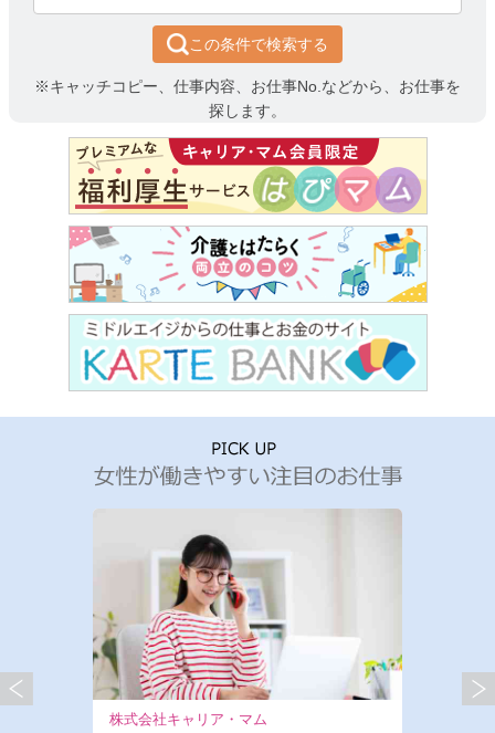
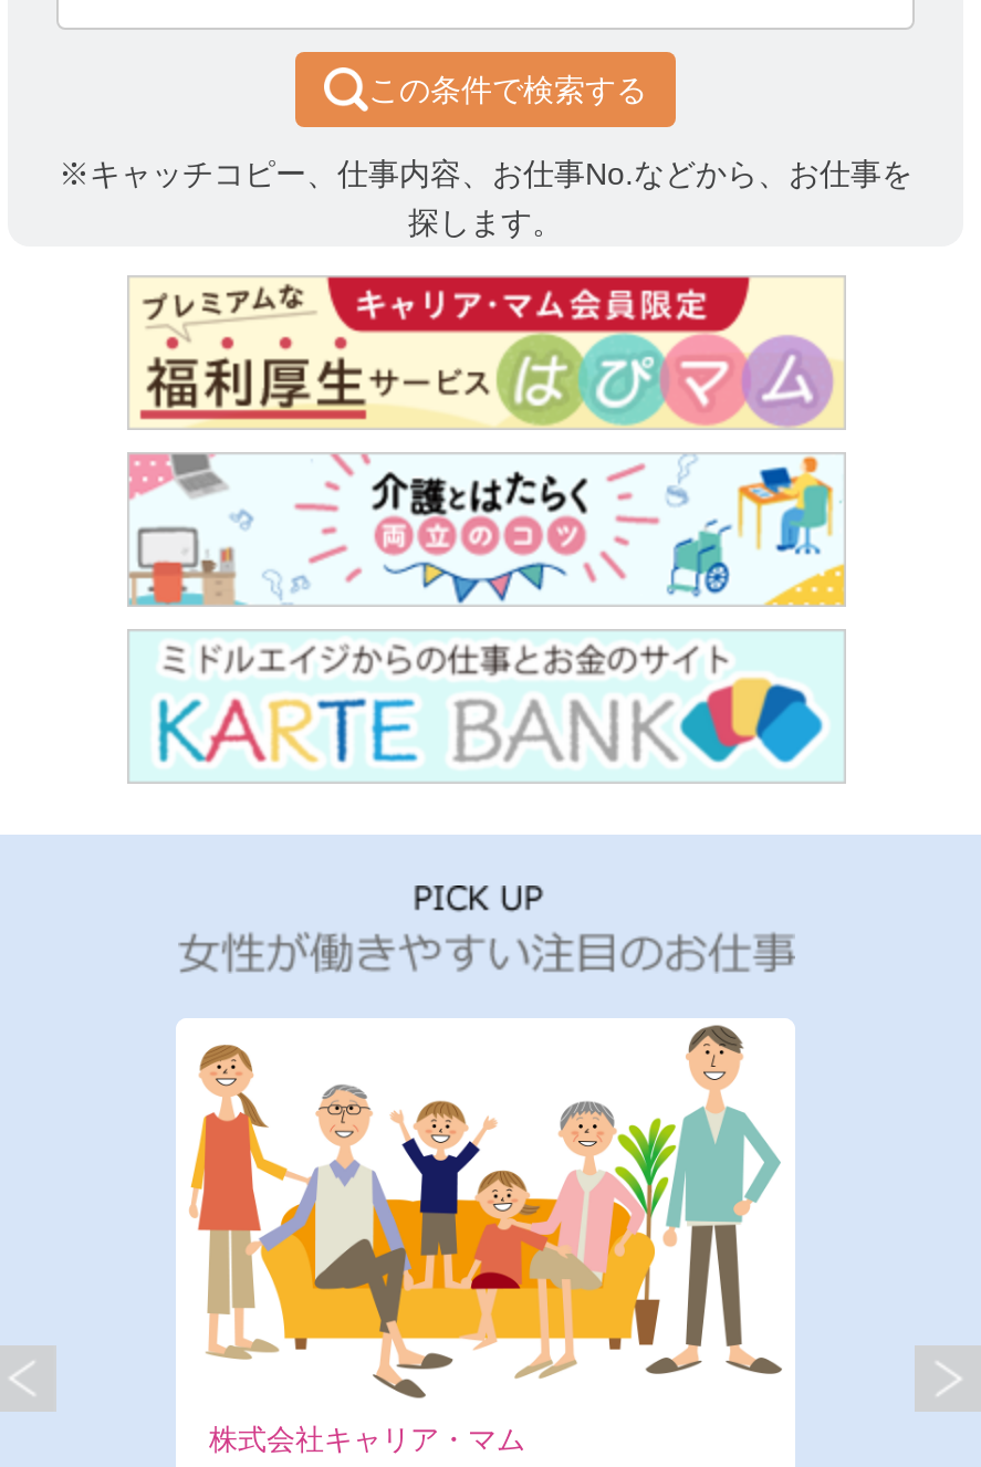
[92,509,403,701] [image] -> [176,1018,795,1401] [image]

